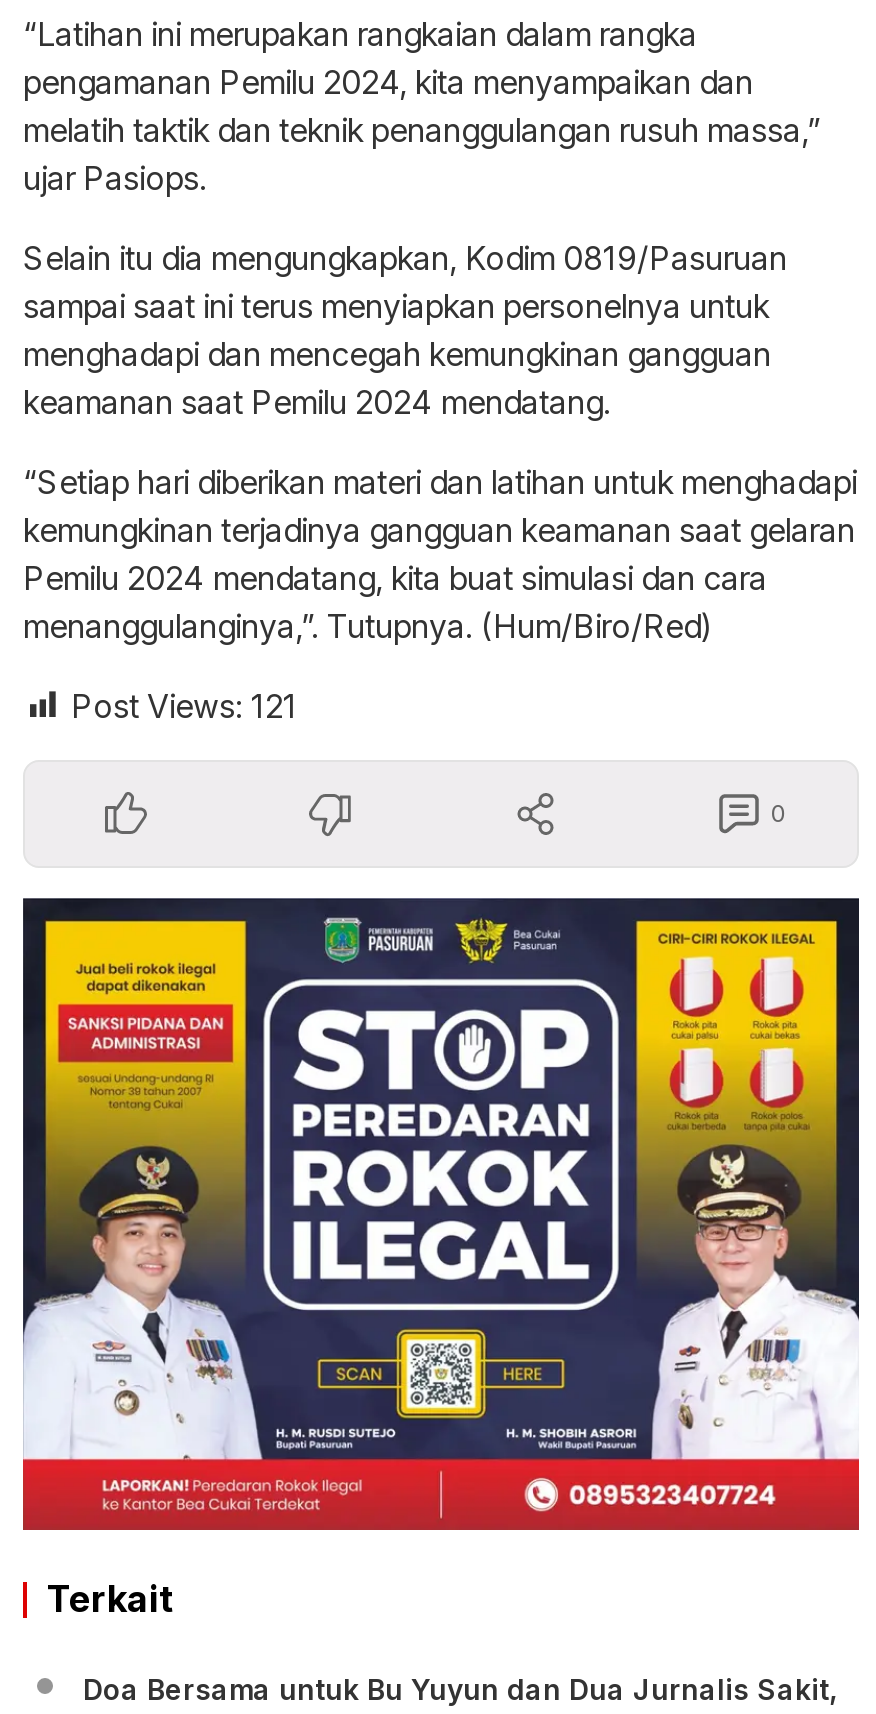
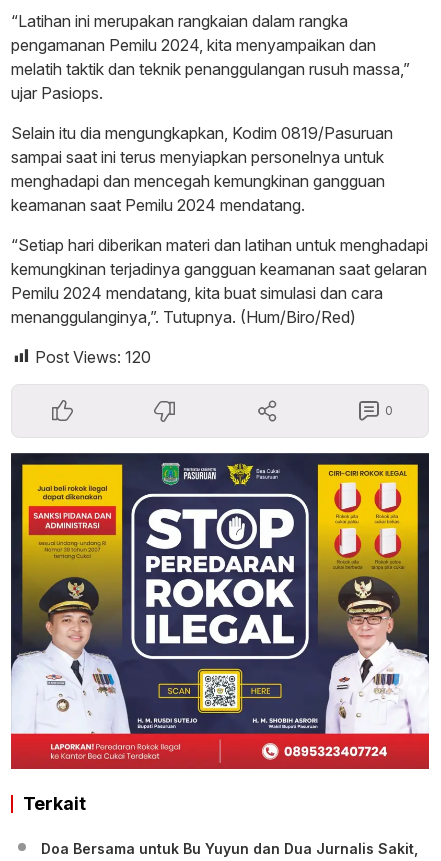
[71,686,297,726] Post Views: 121 -> [35,347,151,367] Post Views: 120

